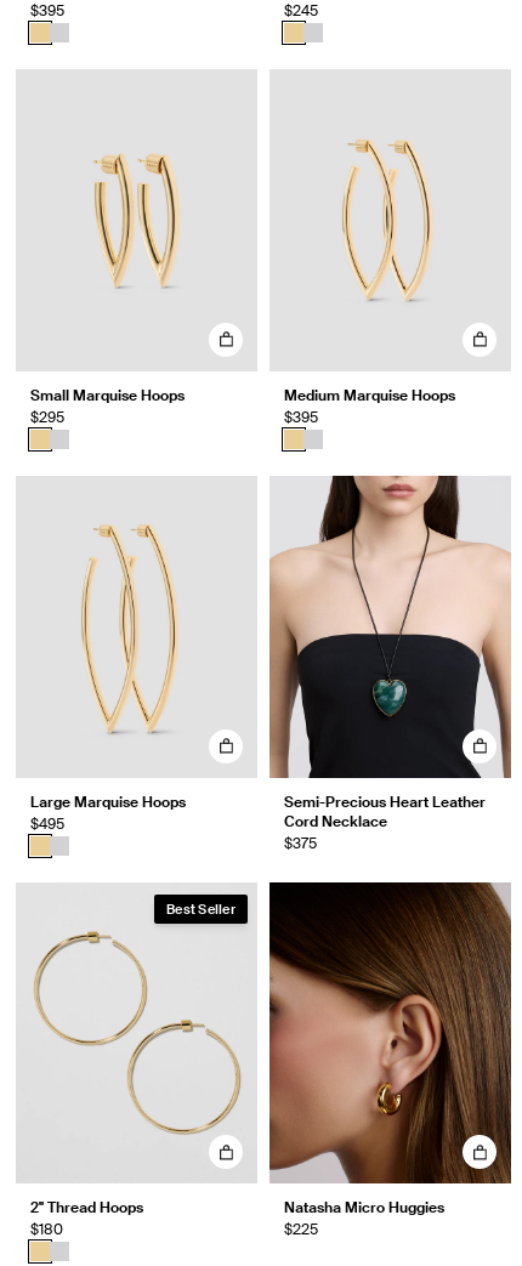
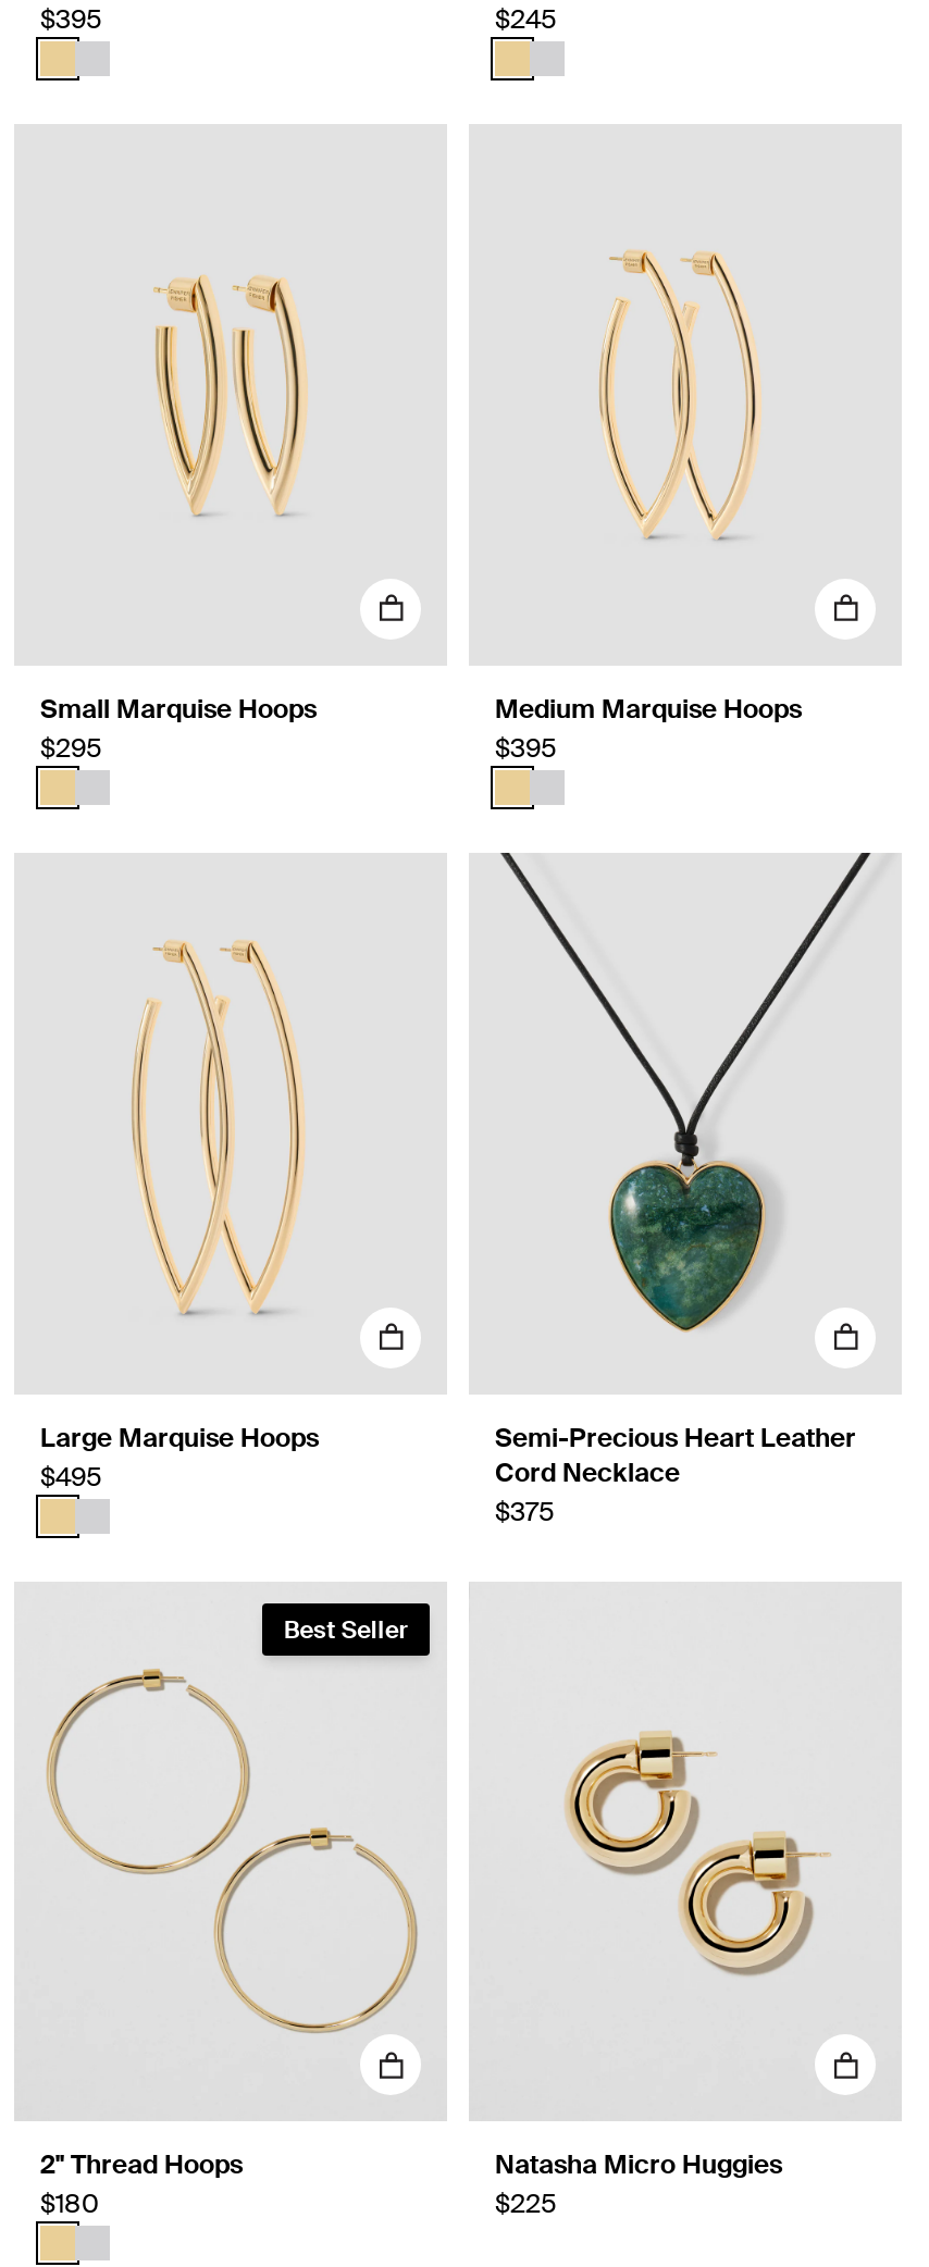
[269,475,512,779] [image] -> [469,851,902,1395] [image]
[268,881,512,1185] [image] -> [469,1582,902,2121] [image]

